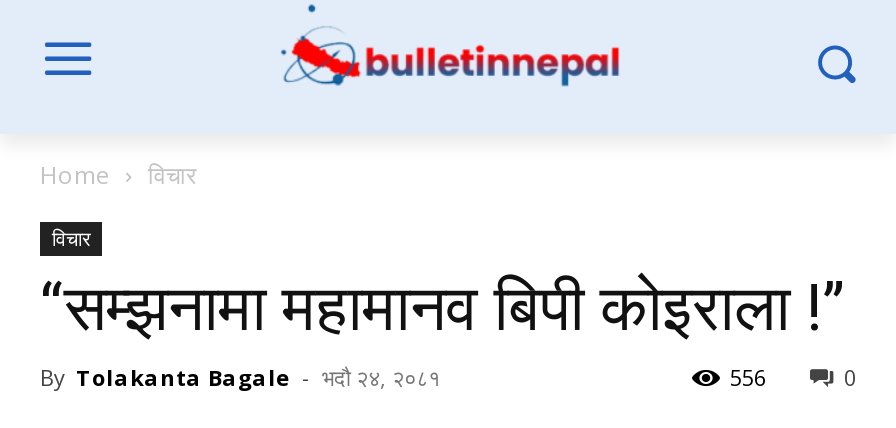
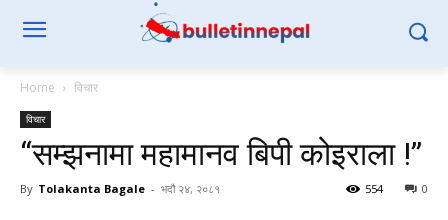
[730,361,766,391] 556 -> [365,181,383,196] 554

